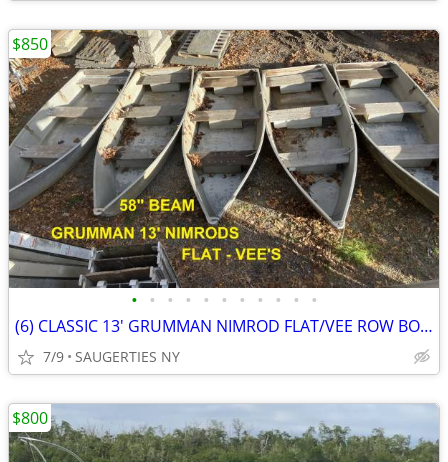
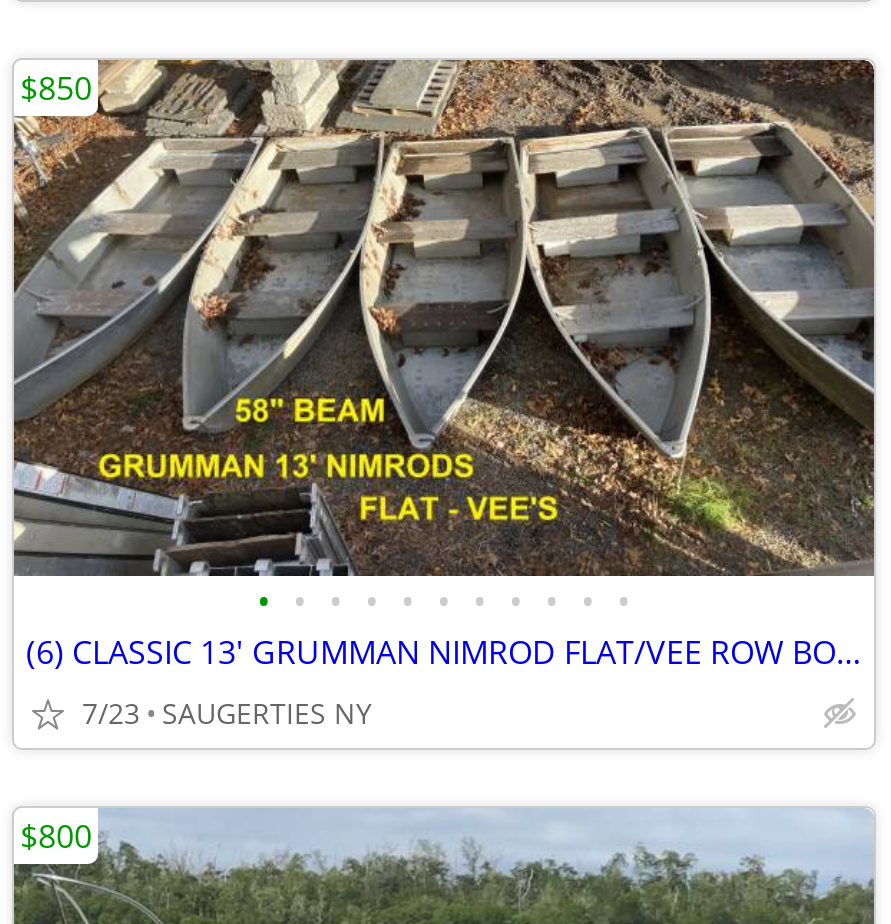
[43,347,180,366] 7/9 SAUGERTIES NY -> [82,694,372,732] 7/23 SAUGERTIES NY

